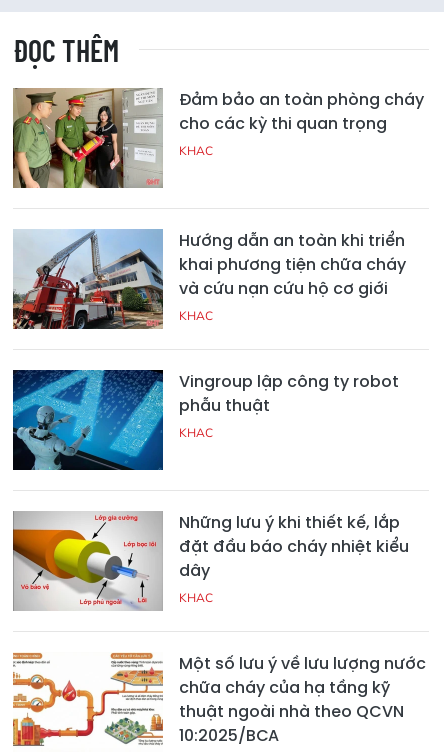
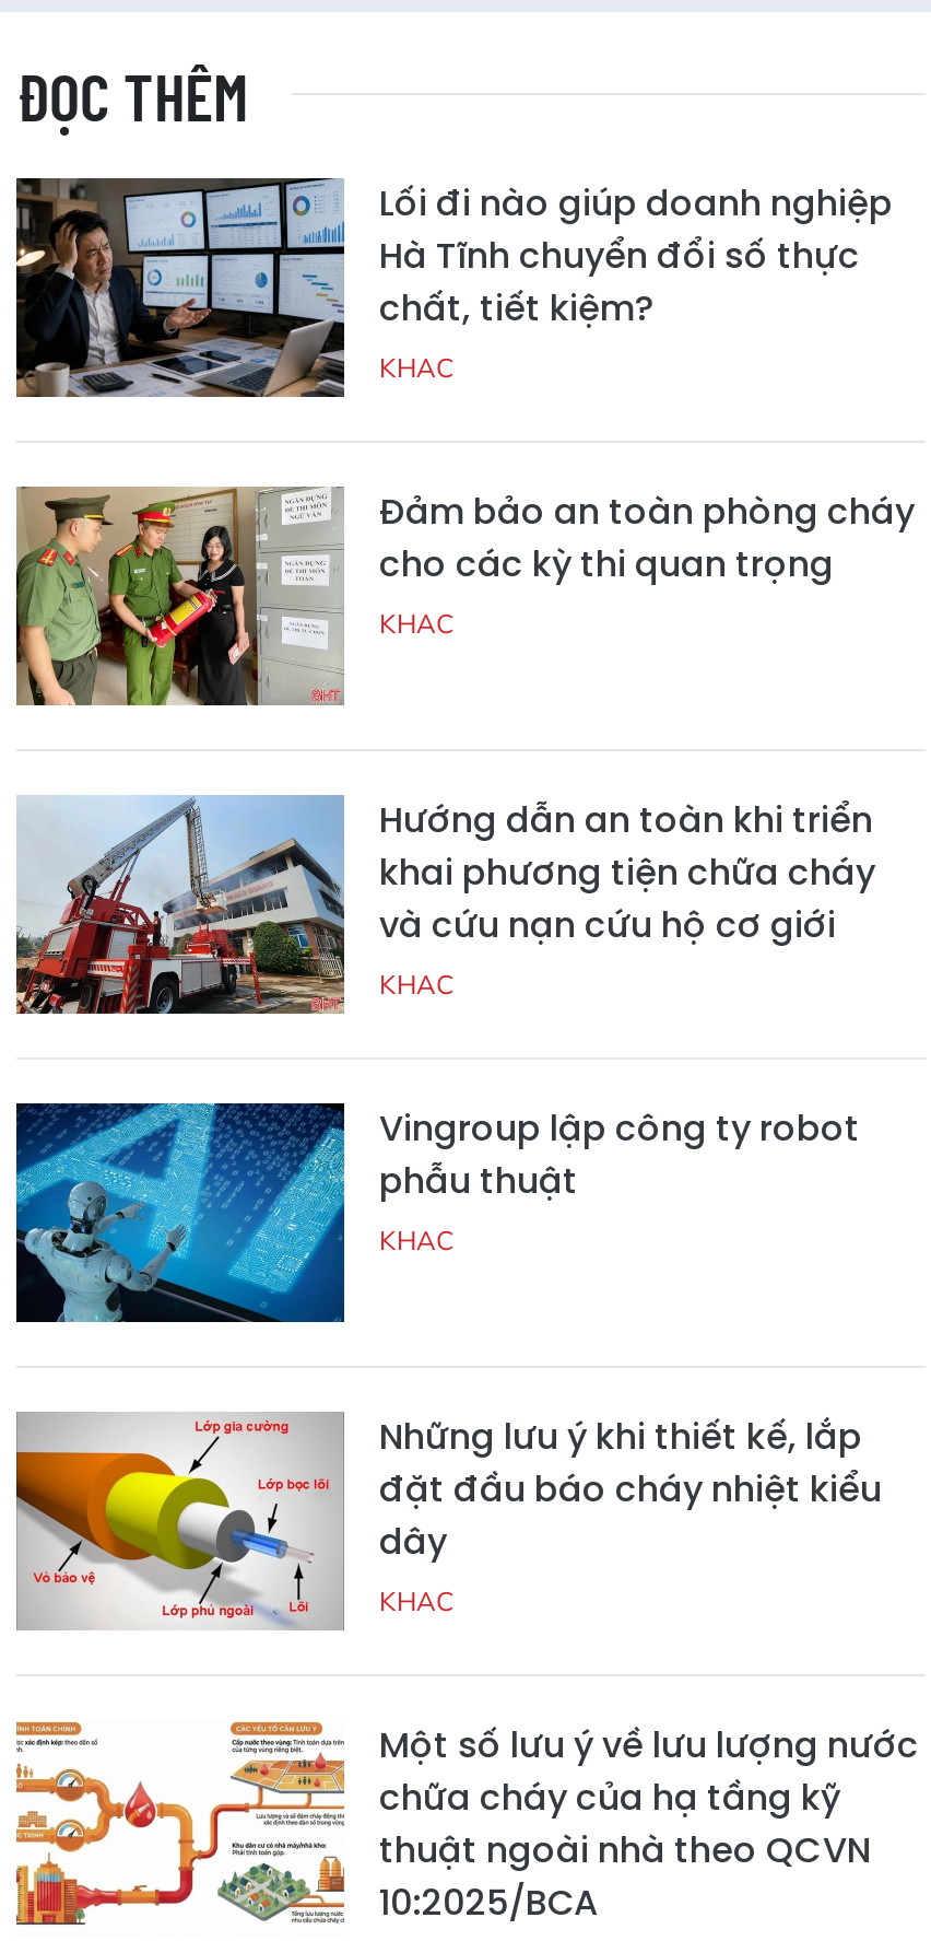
none -> [14,176,893,397] [image] | Lối đi nào giúp doanh nghiệp | Hà Tĩnh chuyển đổi số thực | chất, tiết kiệm? | KHAC

